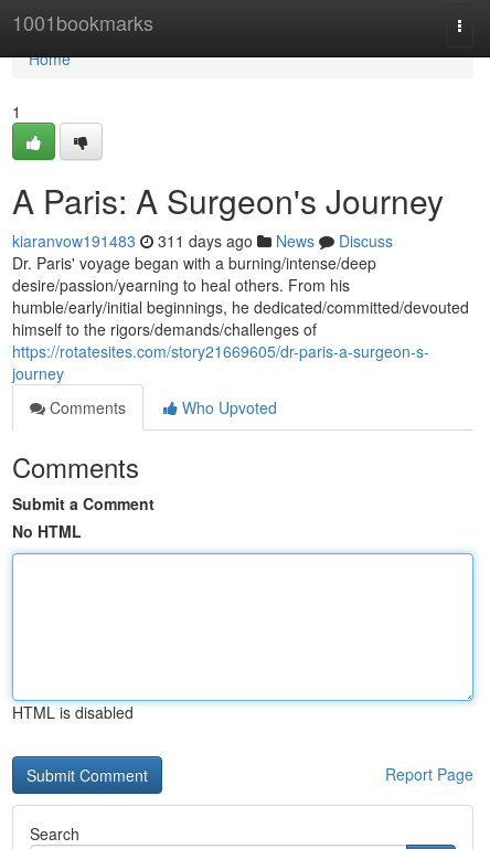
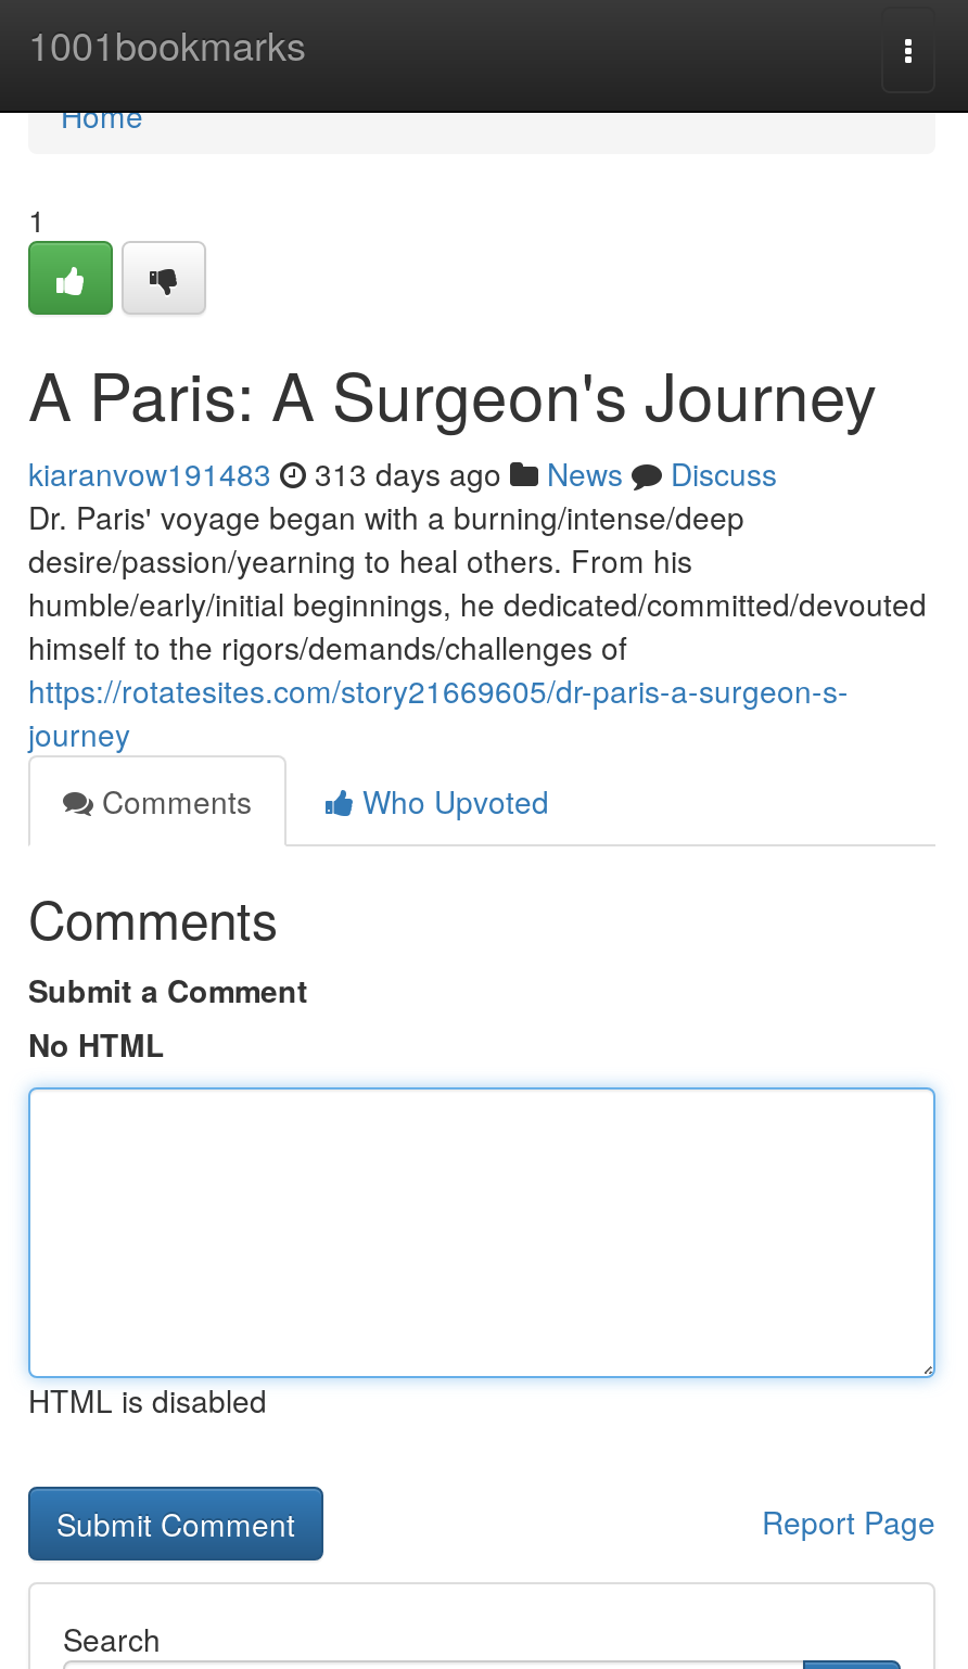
[12,230,393,252] kiaranvow191483 311 days ago News Discuss -> [28,451,777,495] kiaranvow191483 313 days ago News Discuss

